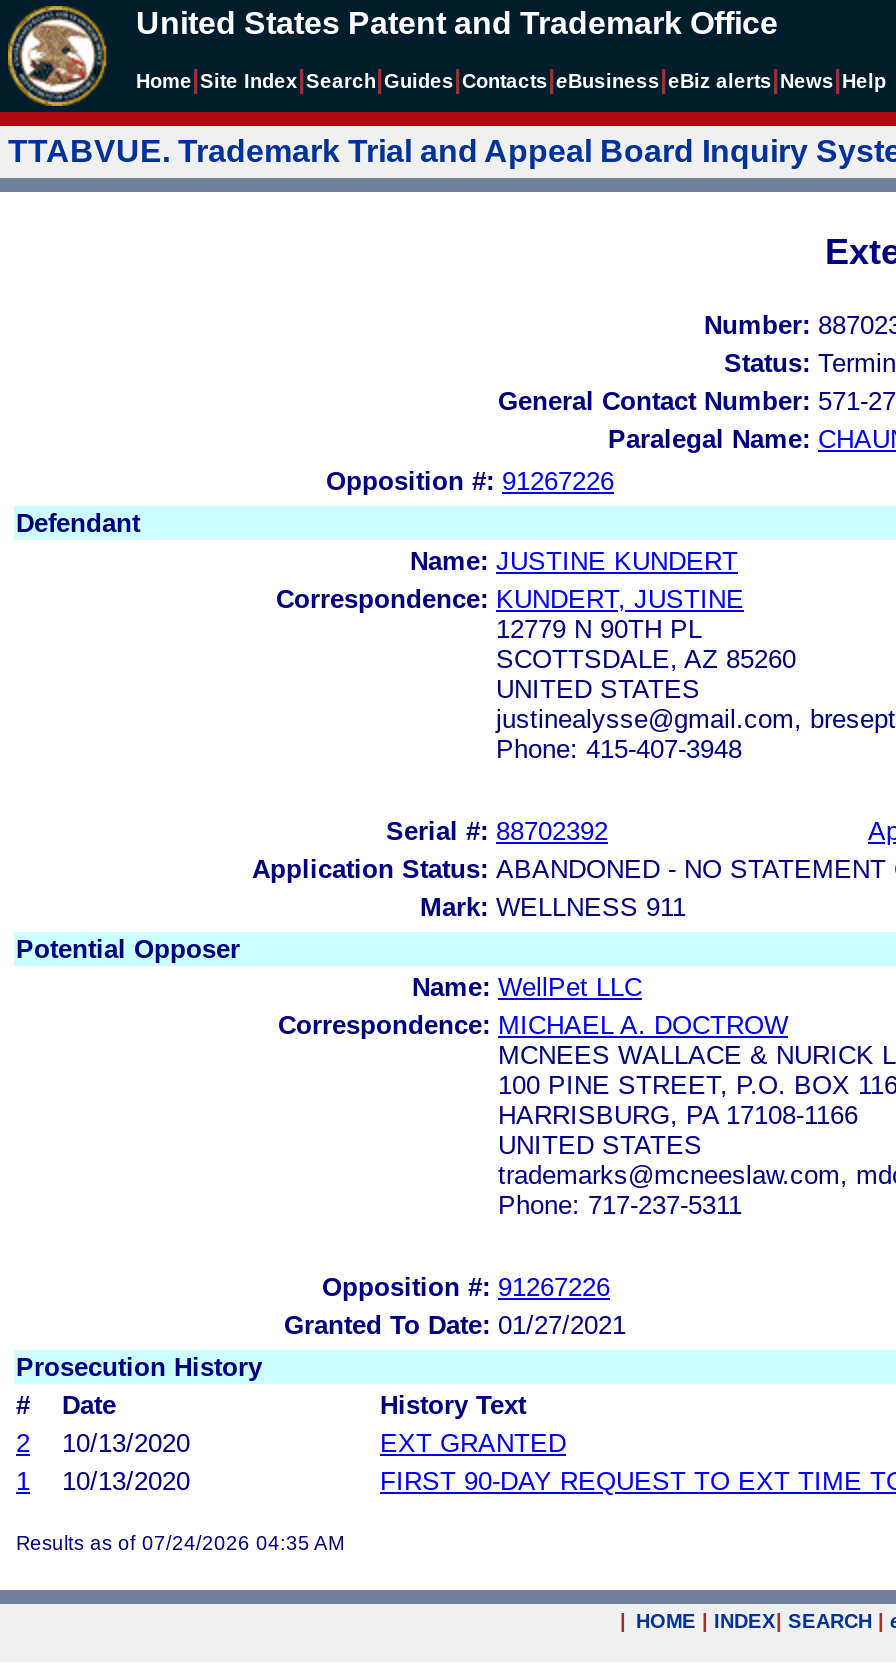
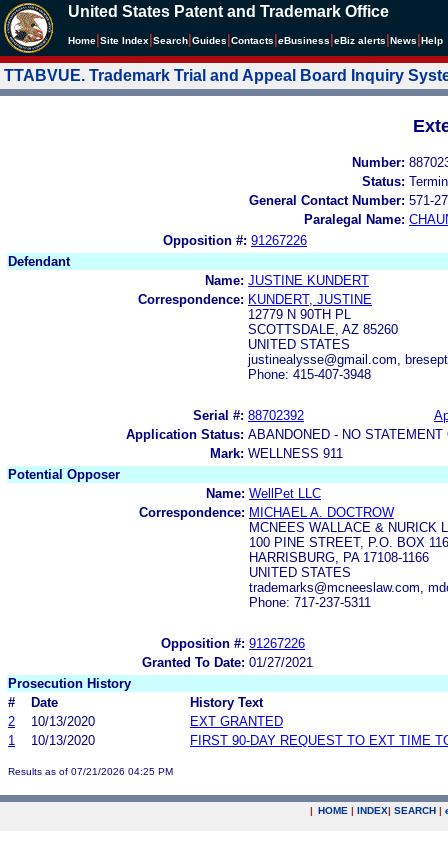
[16,1532,344,1554] Results as of 07/24/2026 04:35 AM -> [8,766,173,777] Results as of 07/21/2026 04:25 PM

